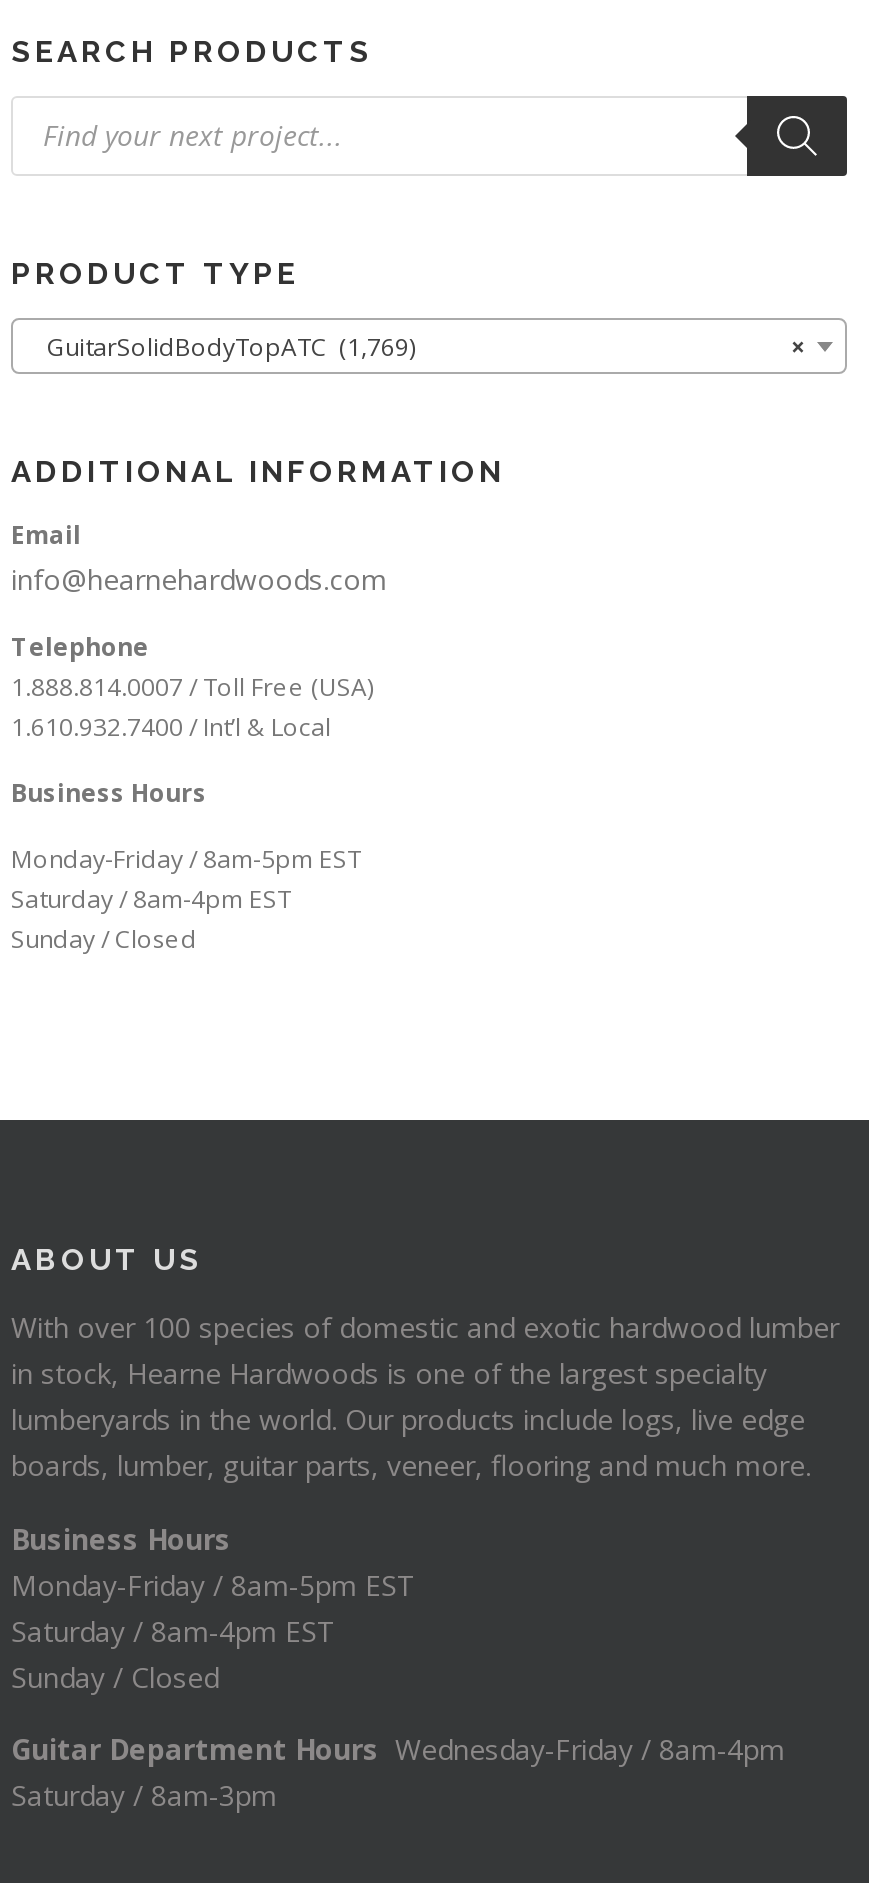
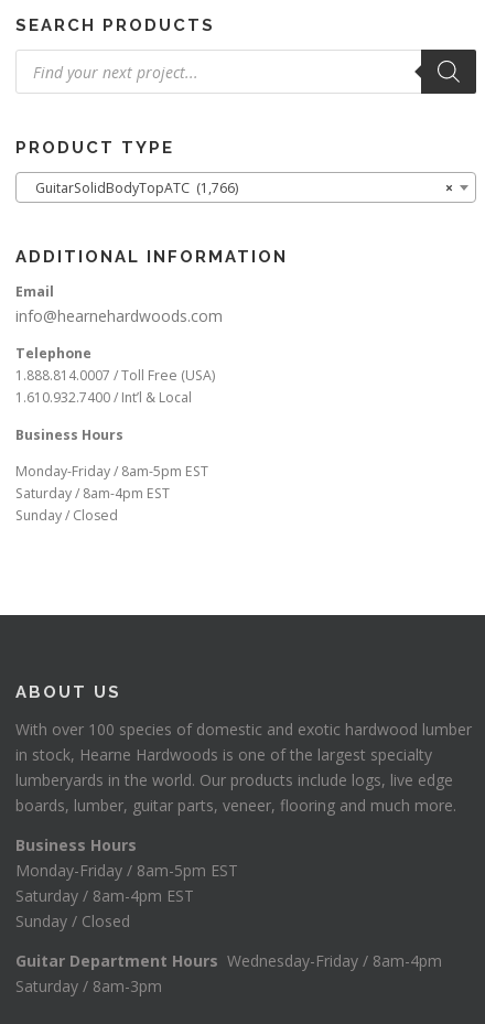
[29,330,415,364] GuitarSolidBodyTopATC (1,769) -> [25,179,238,198] GuitarSolidBodyTopATC (1,766)

